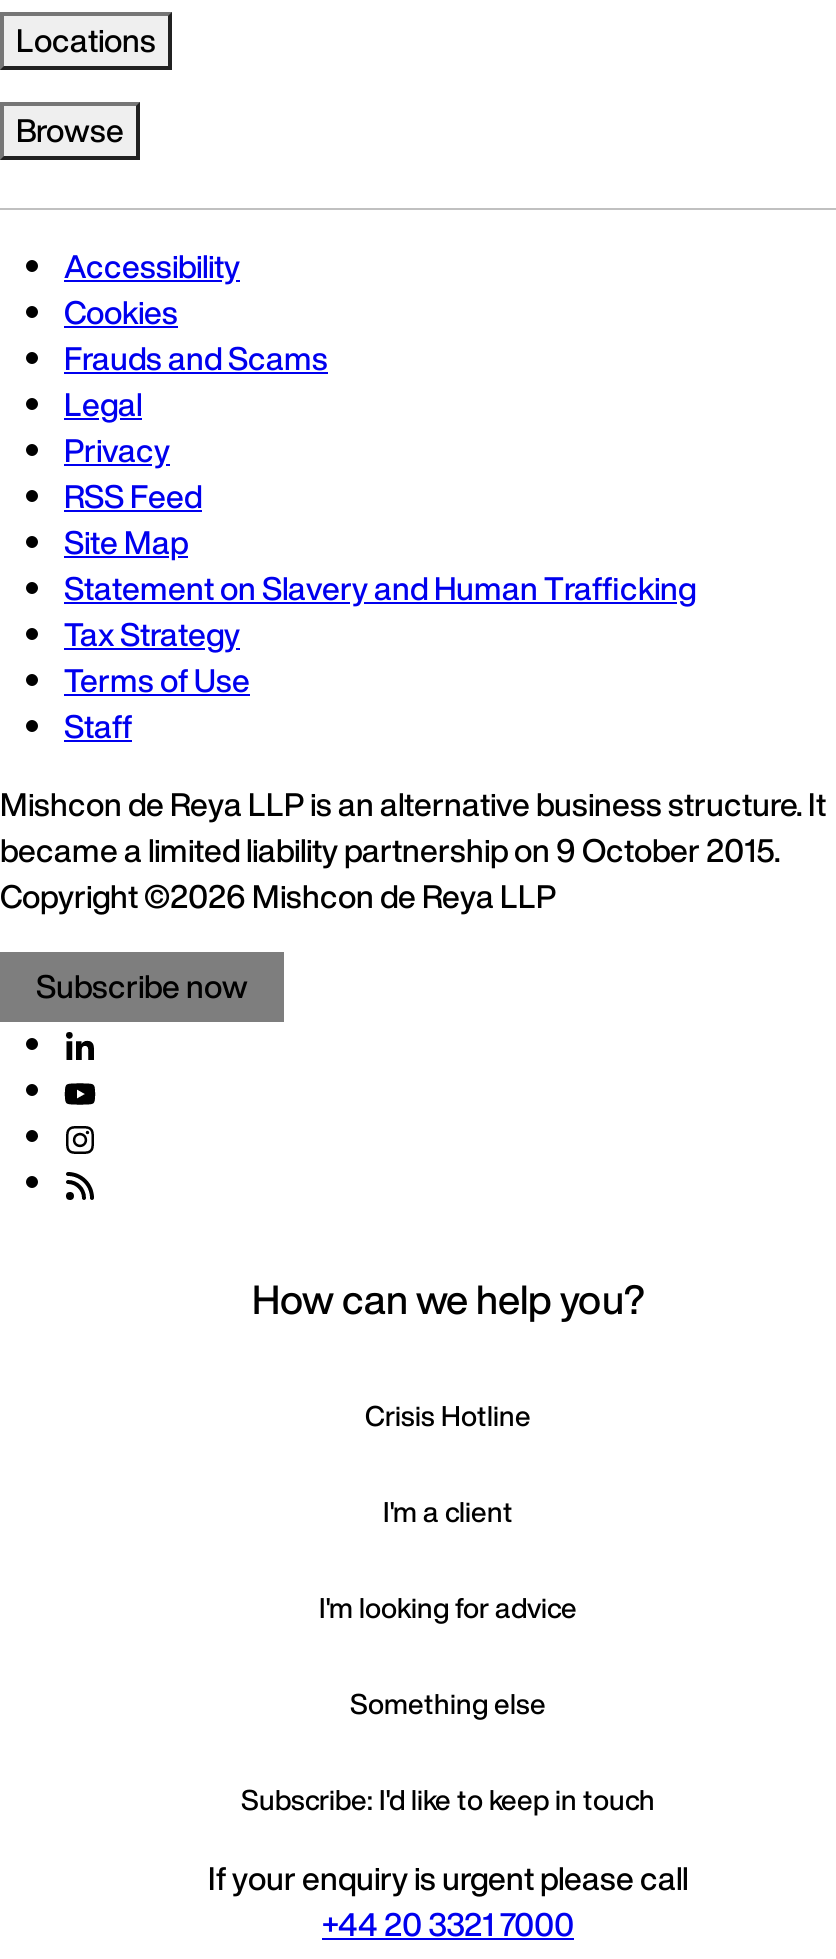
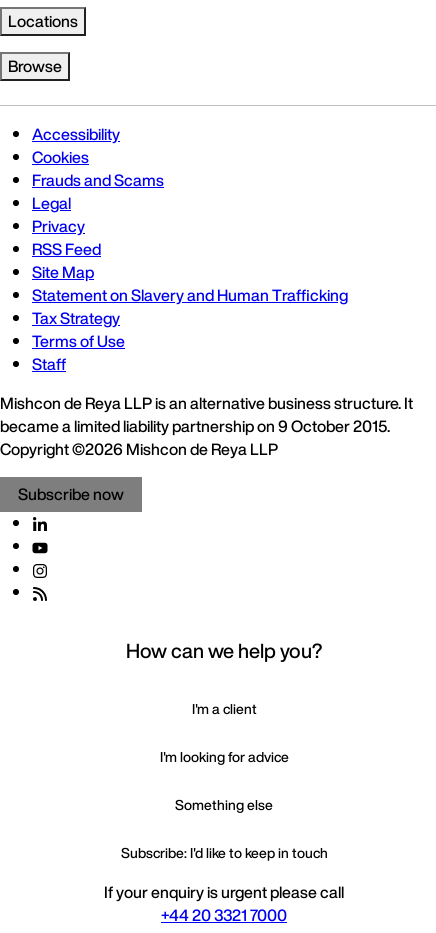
[365,1394,531,1436] Crisis Hotline -> none

